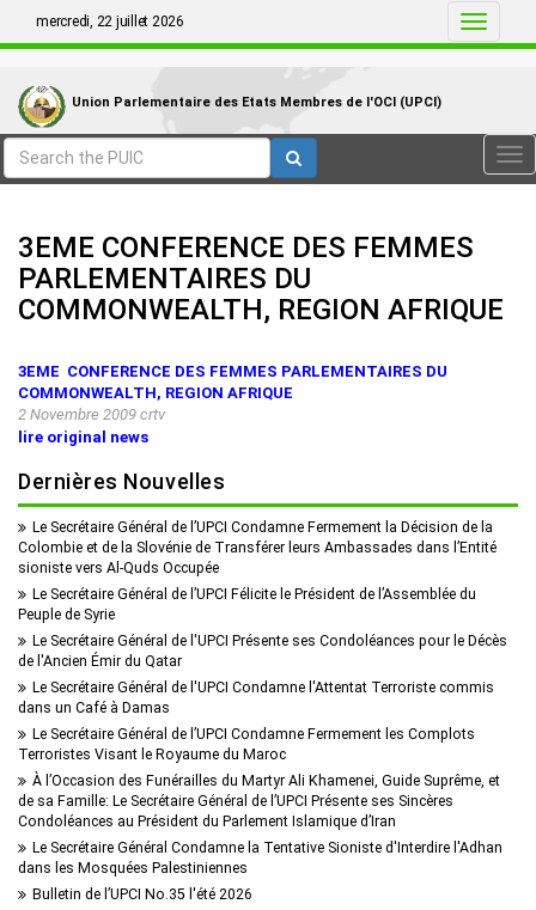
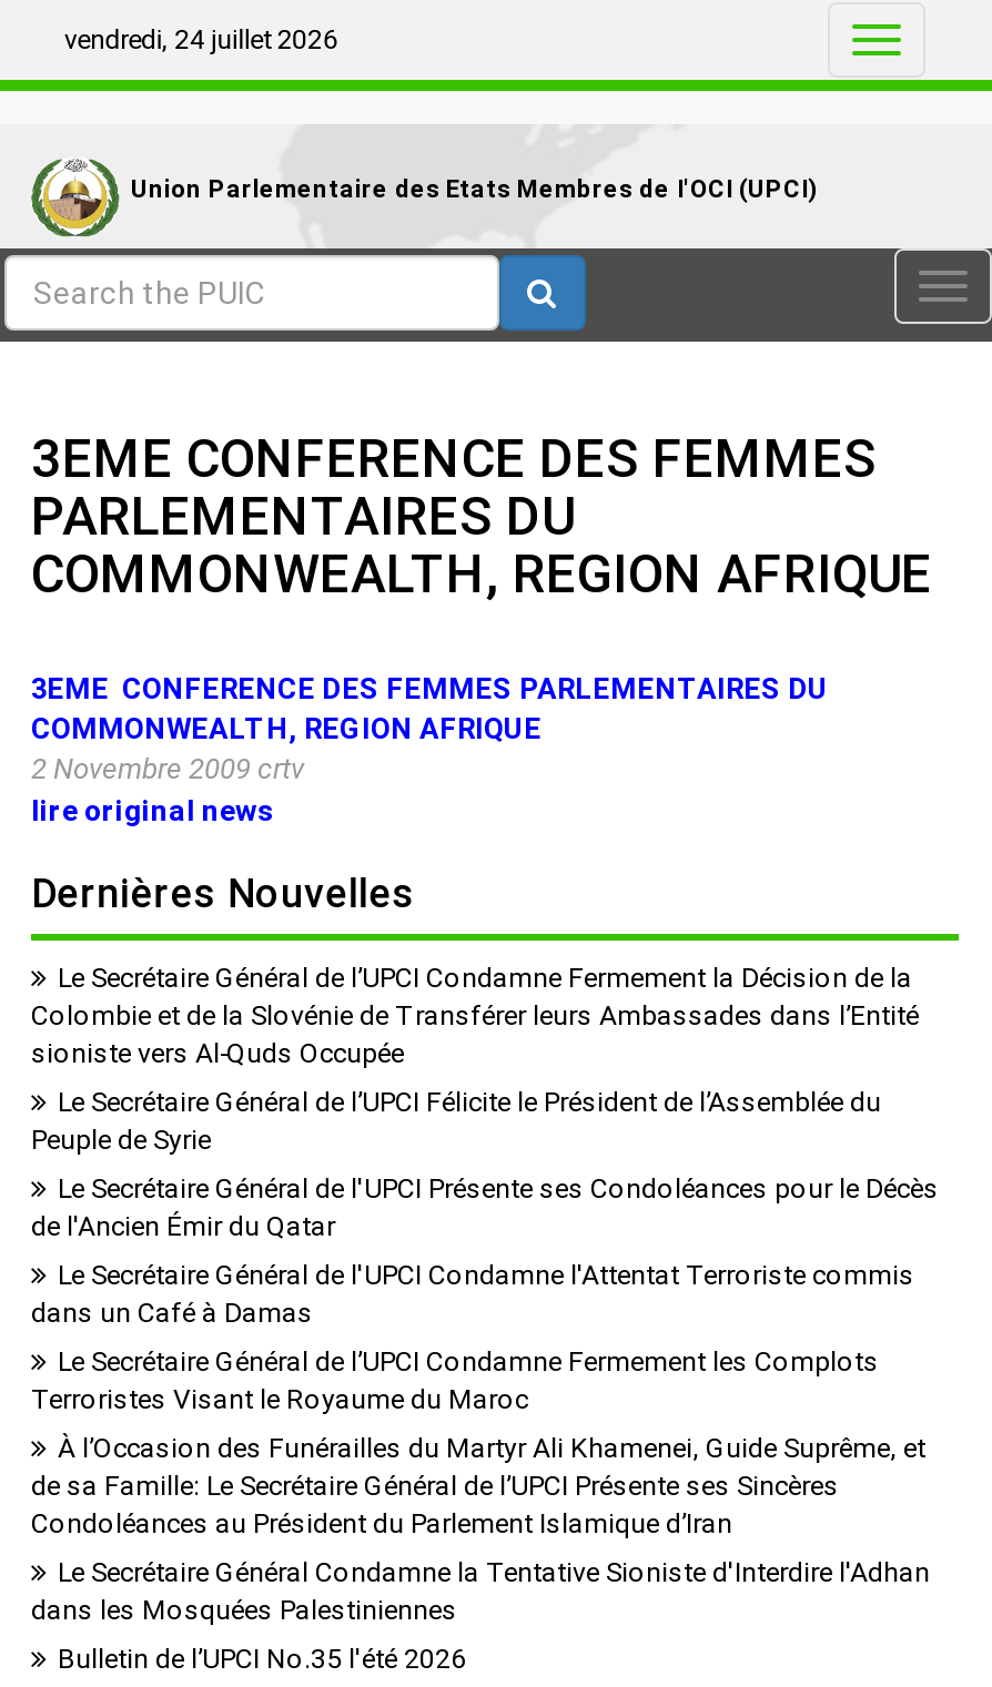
[36,13,184,30] mercredi, 22 juillet 2026 -> [64,24,337,55] vendredi, 24 juillet 2026

